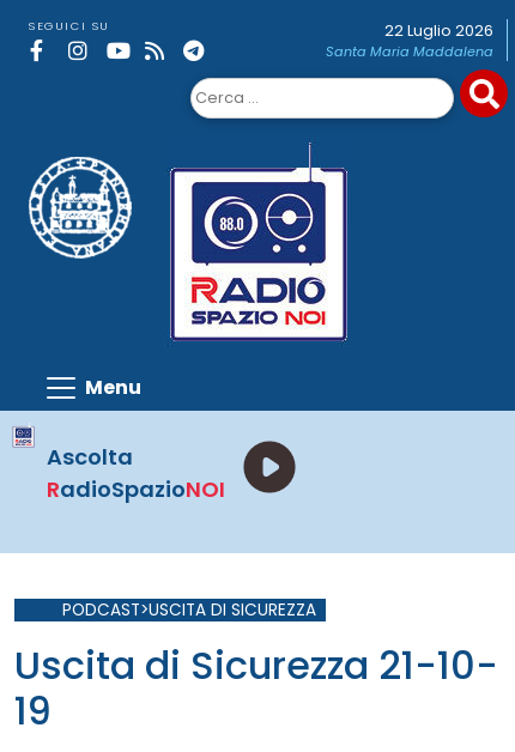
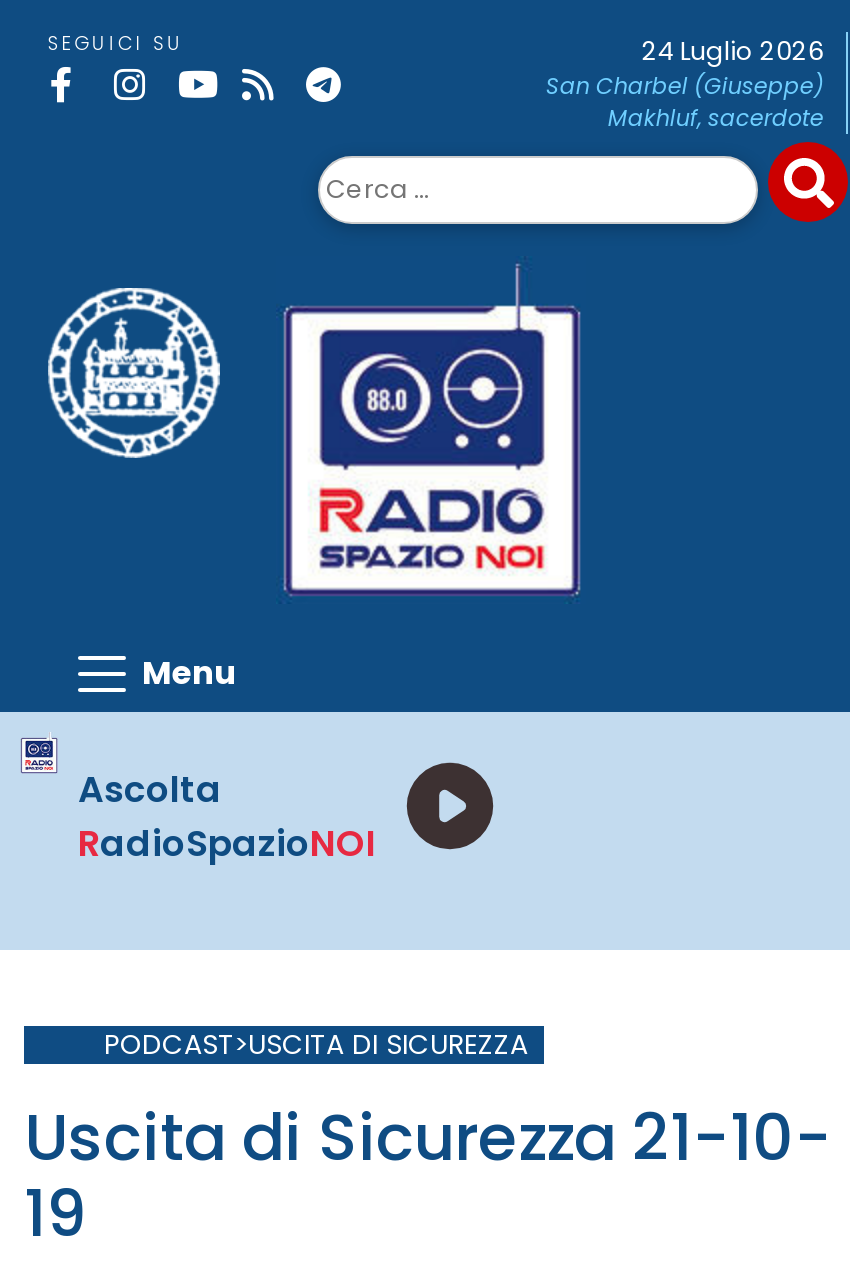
[326,20,493,61] 22 Luglio 2026 | Santa Maria Maddalena -> [546,34,824,134] 24 Luglio 2026 | San Charbel (Giuseppe) | Makhluf, sacerdote

